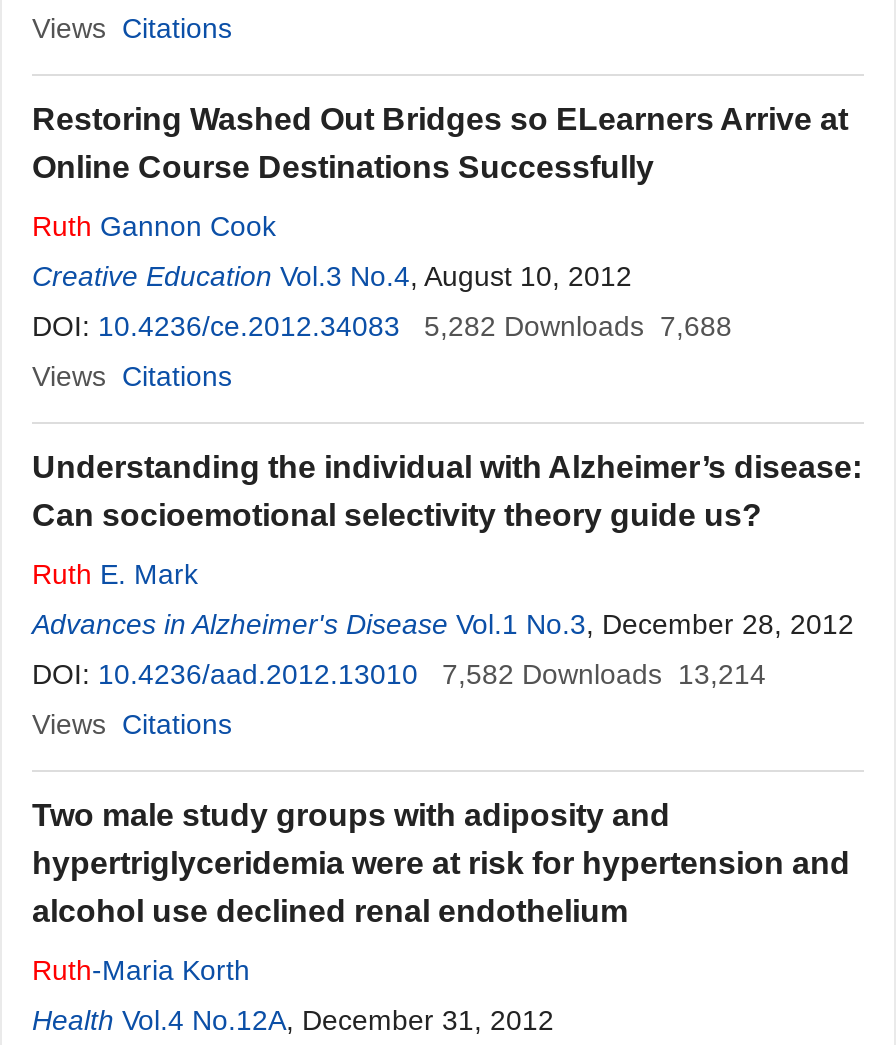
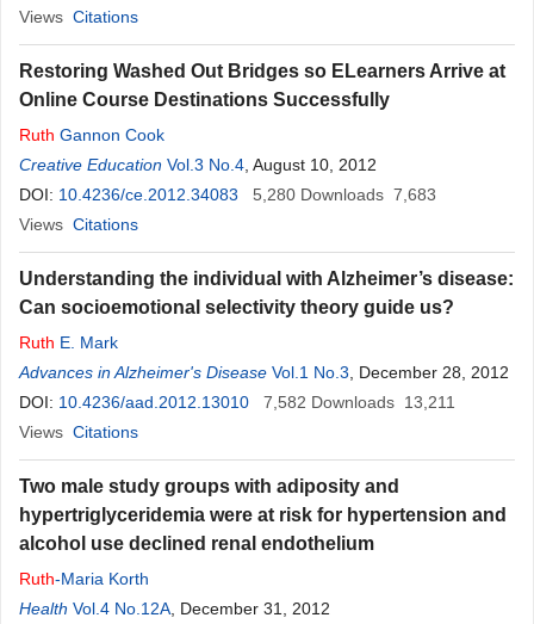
[32,310,732,342] DOI: 10.4236/ce.2012.34083 5,282 Downloads 7,688 -> [19,185,436,204] DOI: 10.4236/ce.2012.34083 5,280 Downloads 7,683
[32,658,766,690] DOI: 10.4236/aad.2012.13010 7,582 Downloads 13,214 -> [19,393,455,412] DOI: 10.4236/aad.2012.13010 7,582 Downloads 13,211

